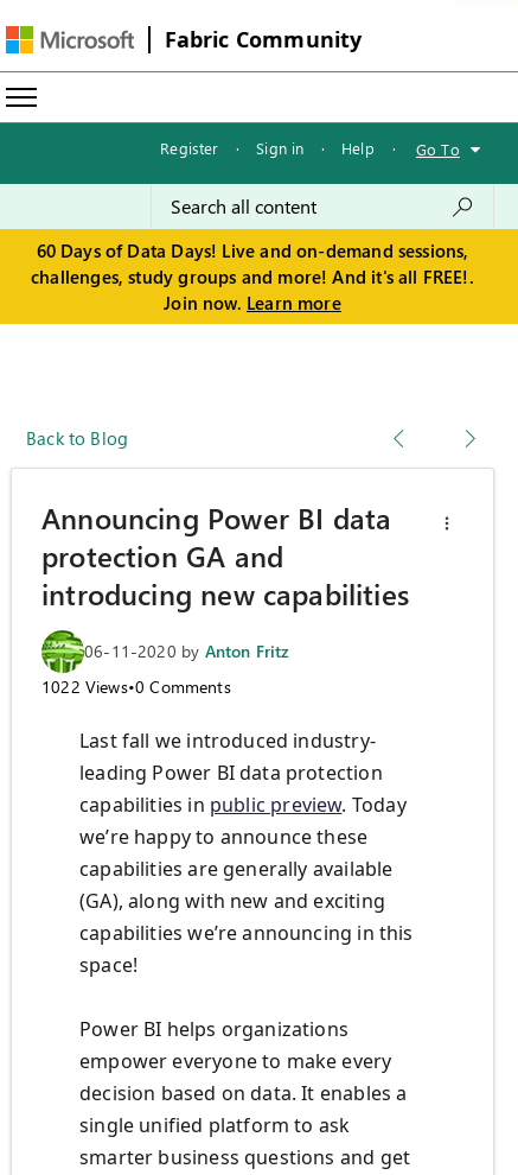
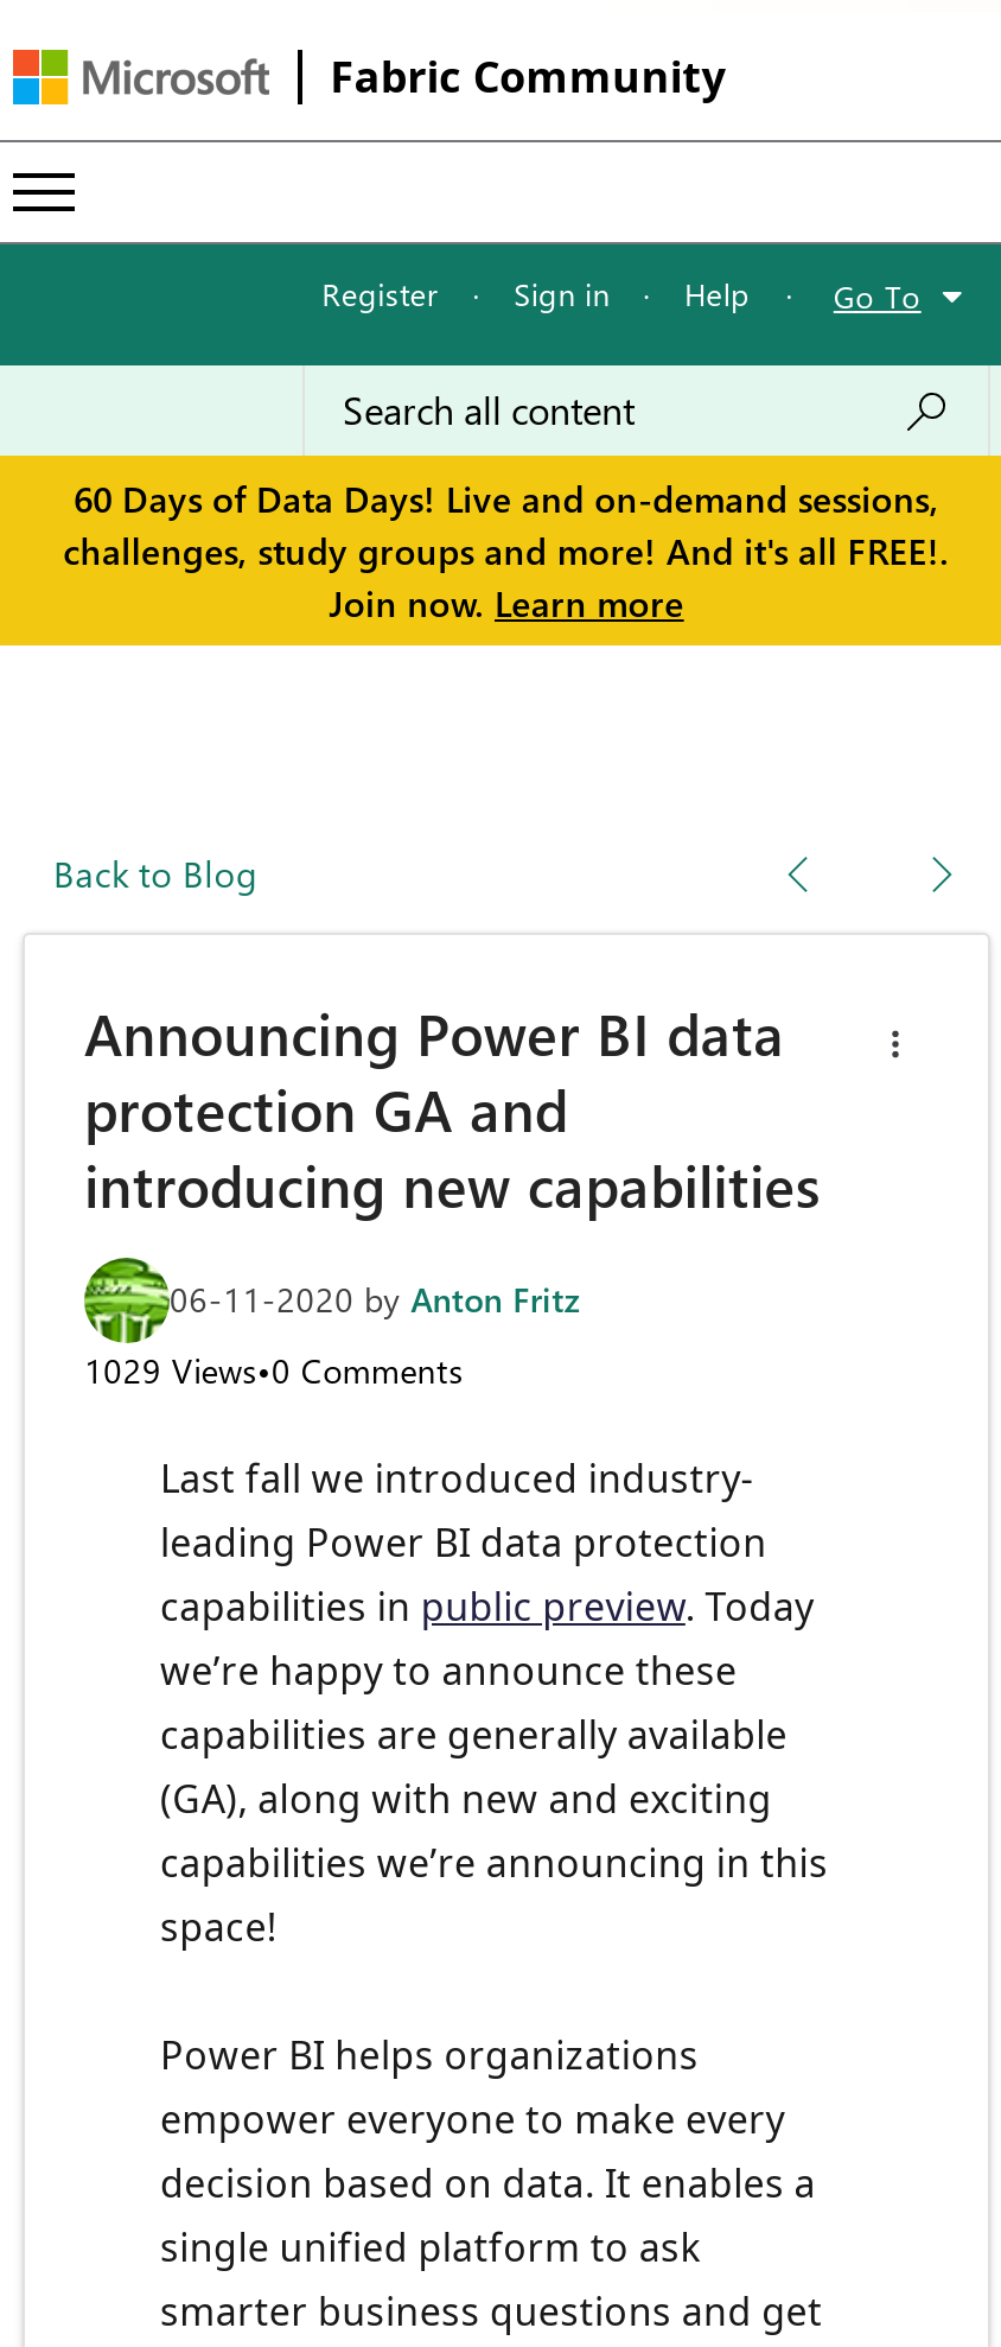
[41,676,231,698] 1022 Views•0 Comments -> [84,1349,463,1394] 1029 Views•0 Comments

